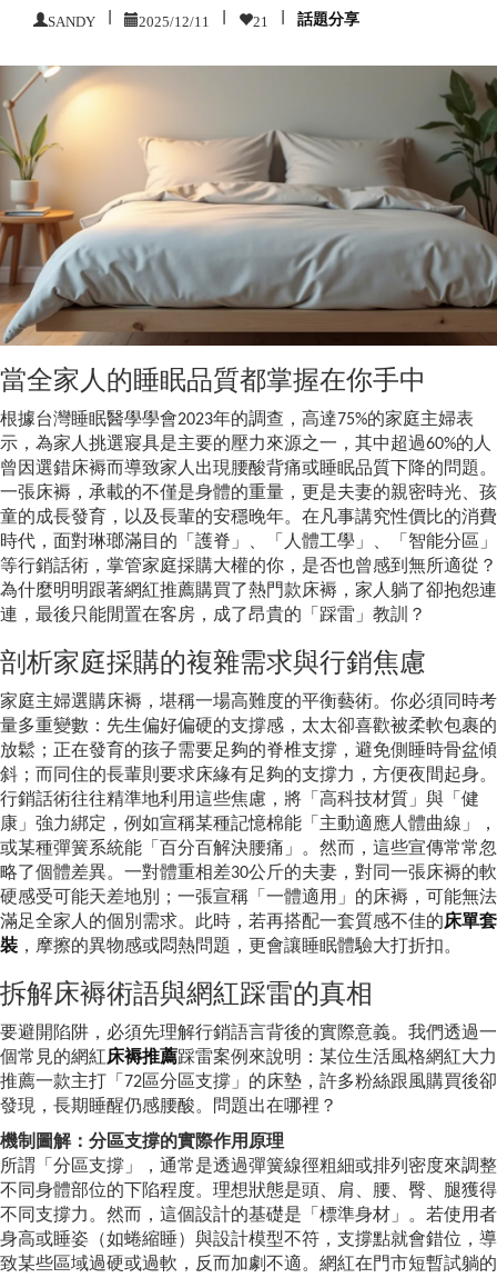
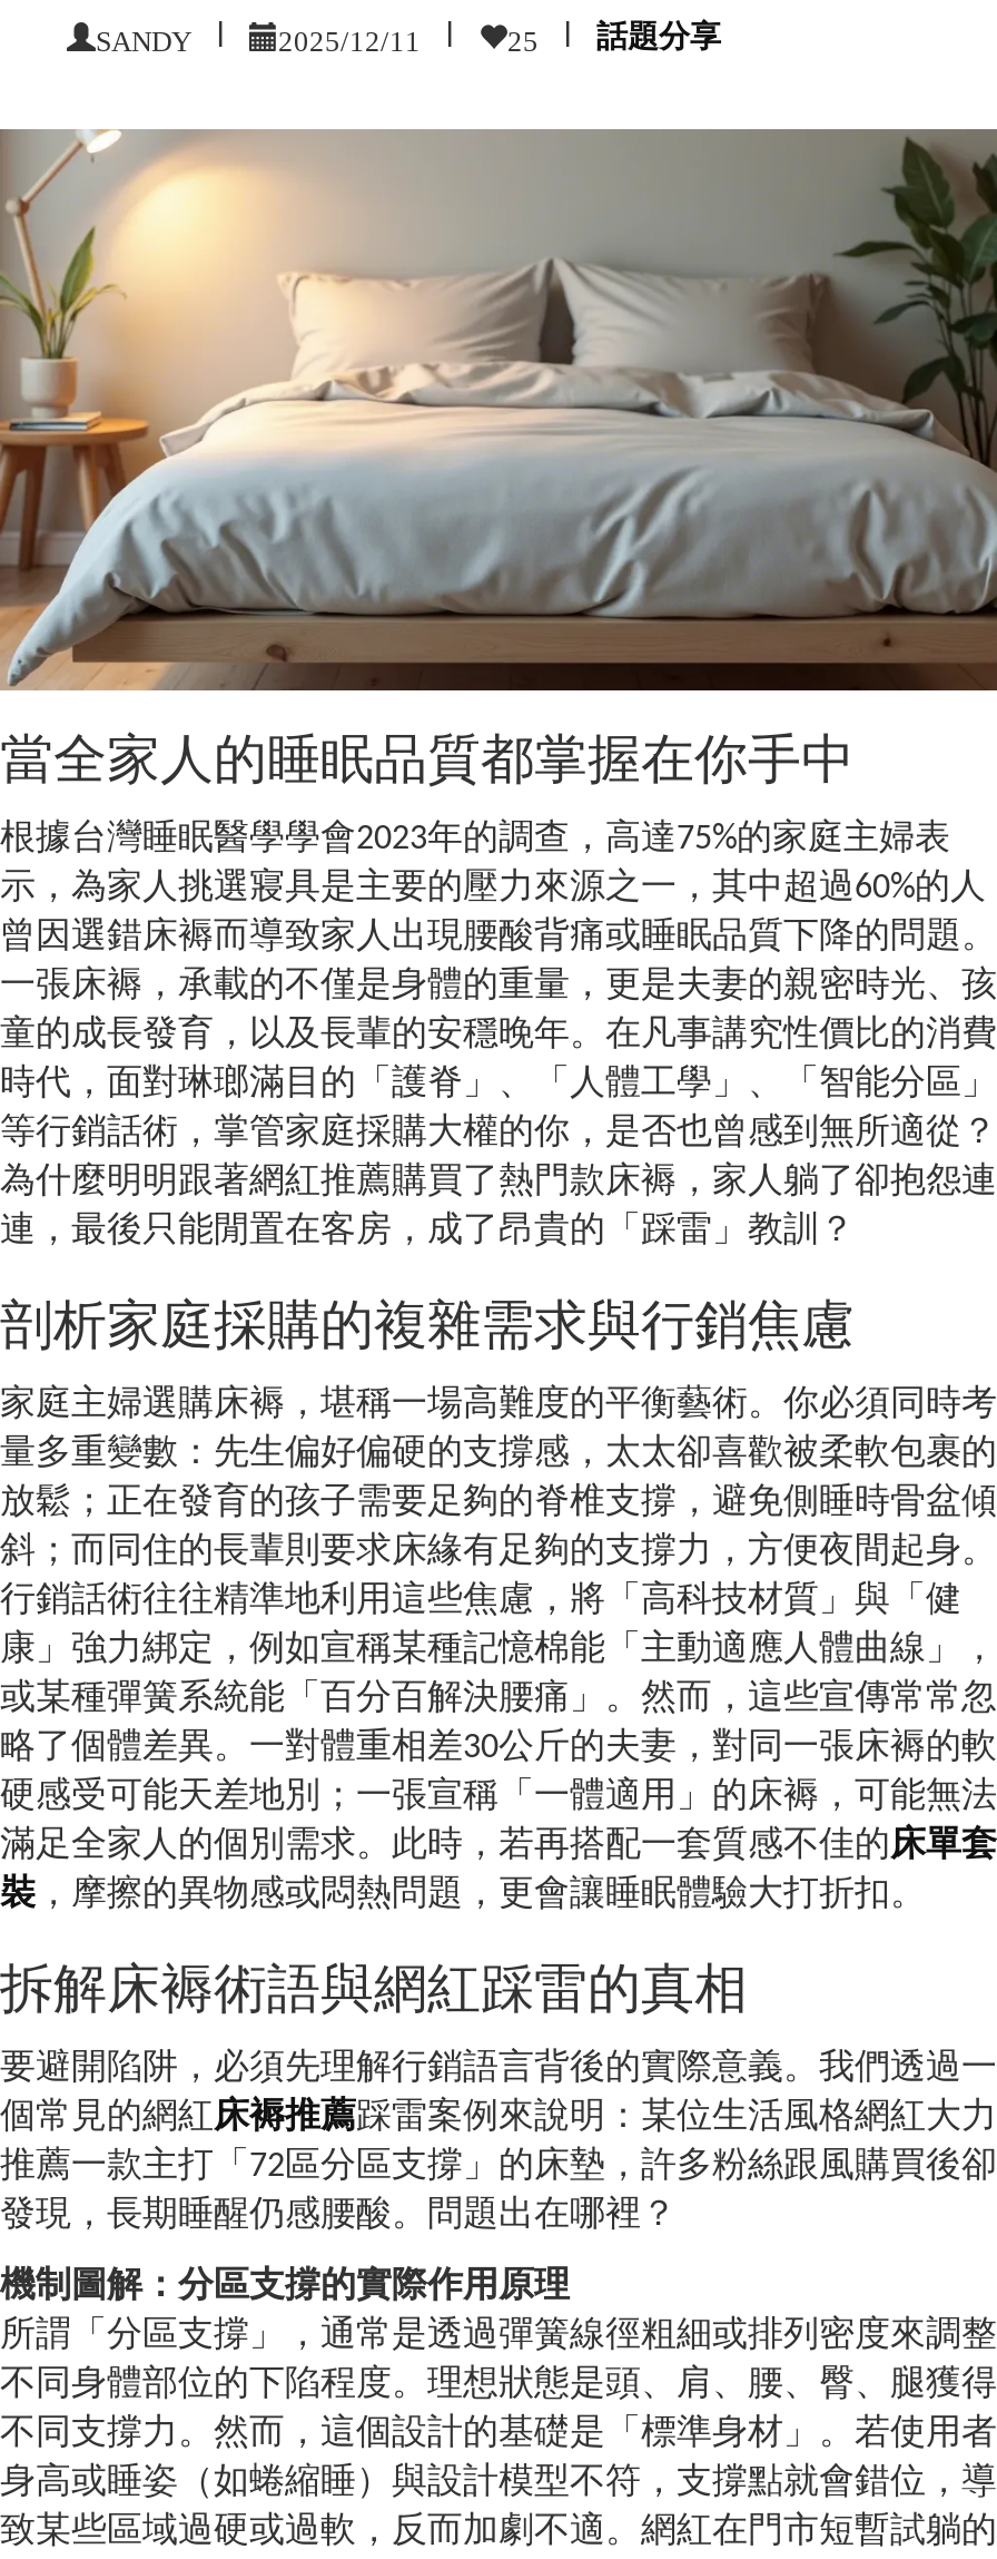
[253,11,268,28] 21 -> [507,20,539,53] 25

